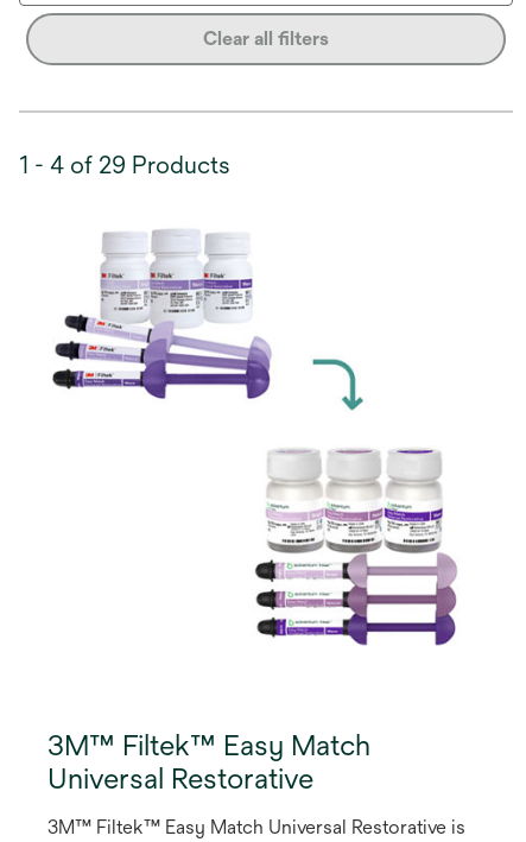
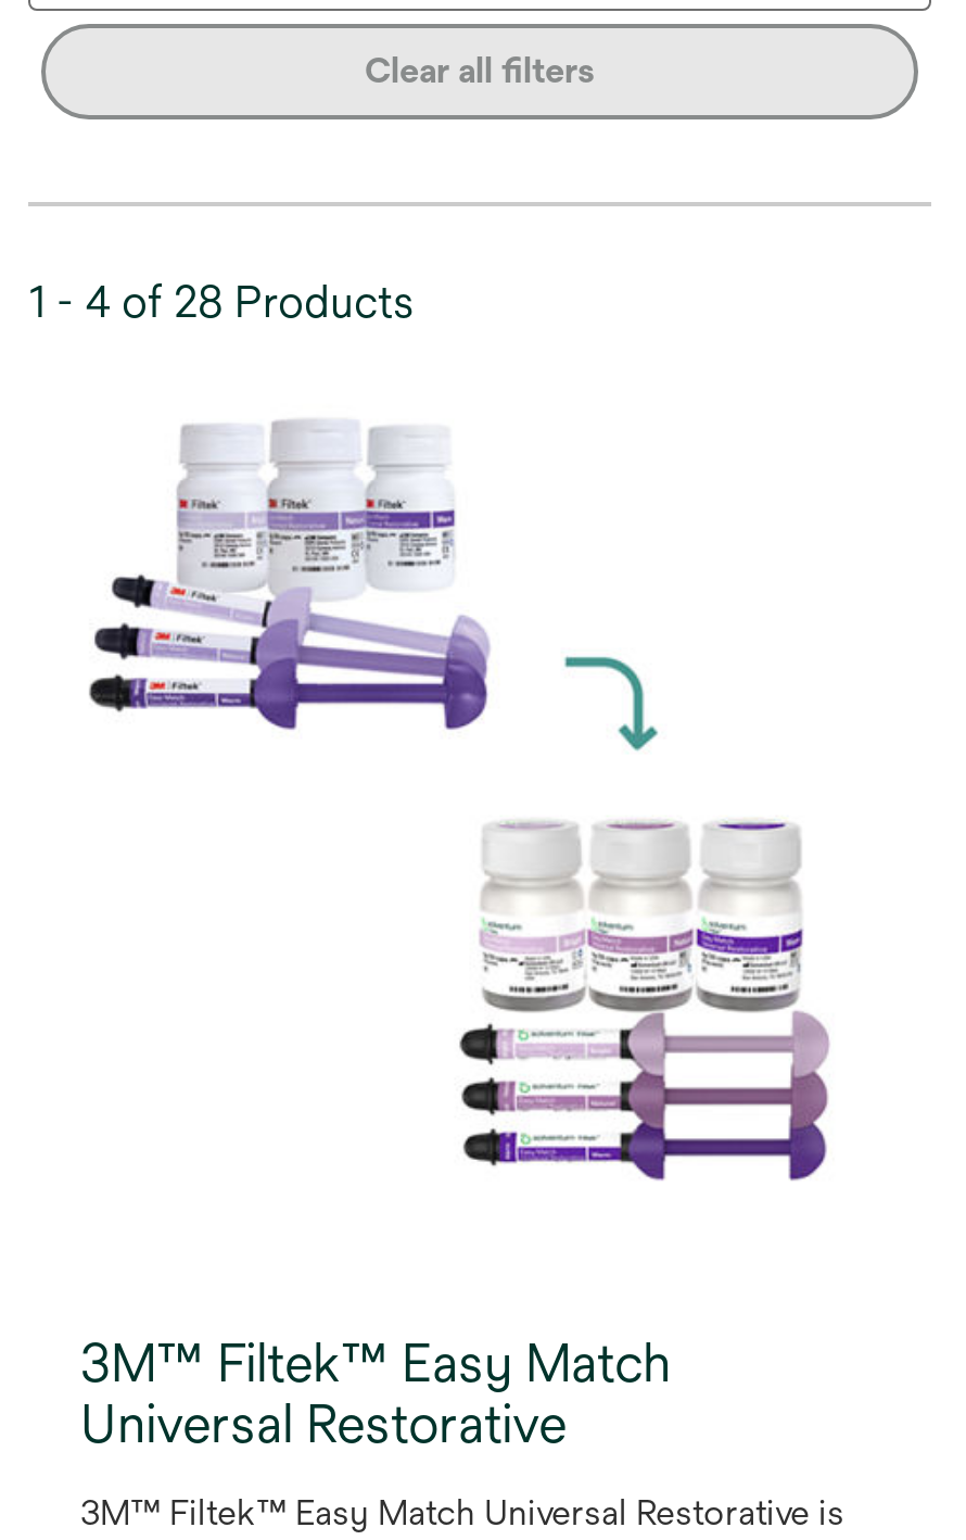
[19,151,230,178] 1 - 4 of 29 Products -> [28,276,415,326] 1 - 4 of 28 Products

